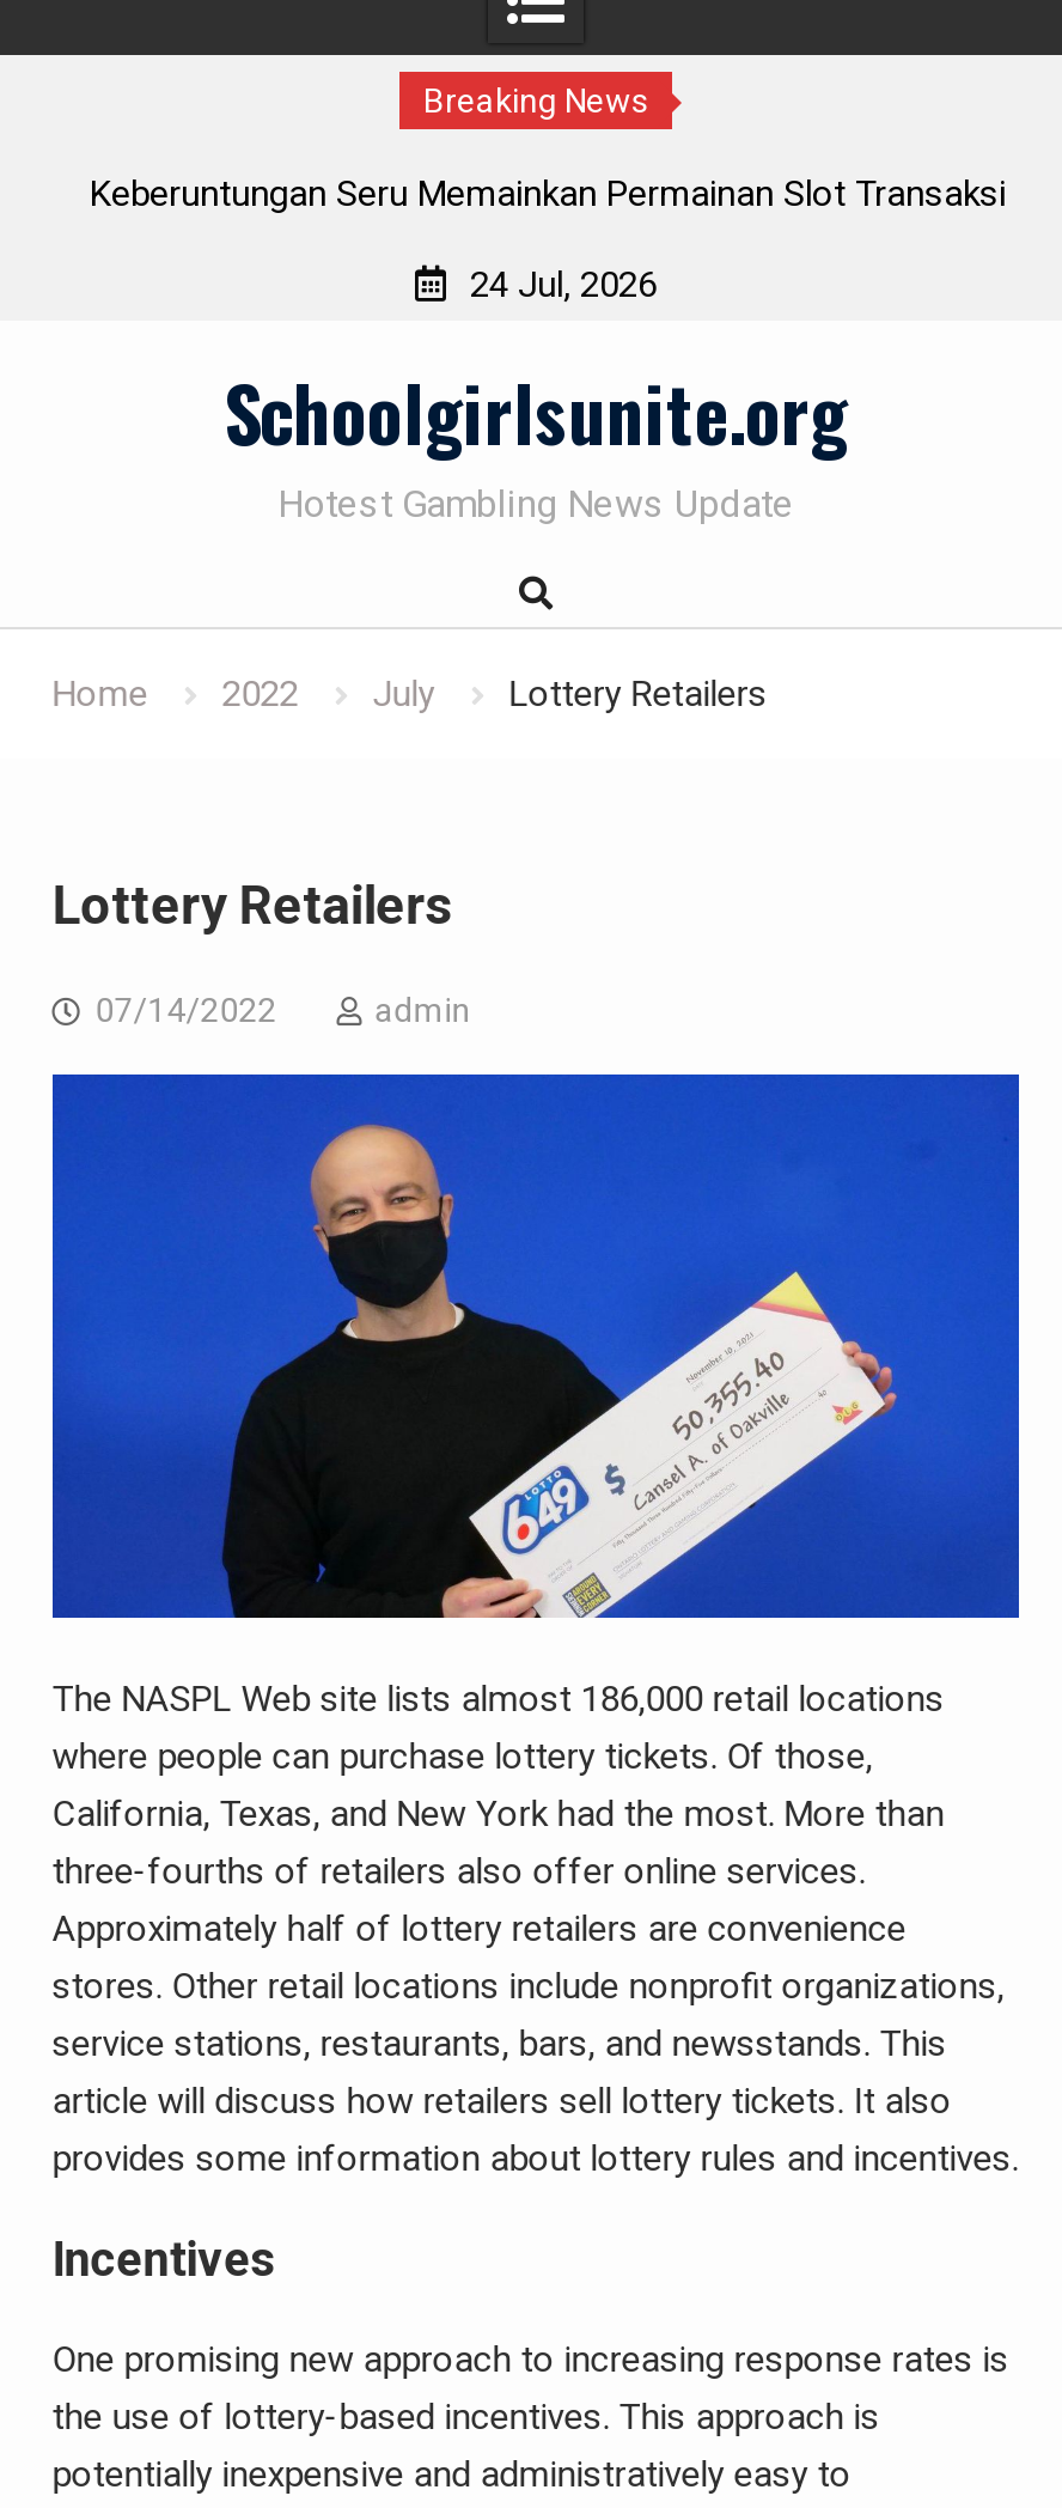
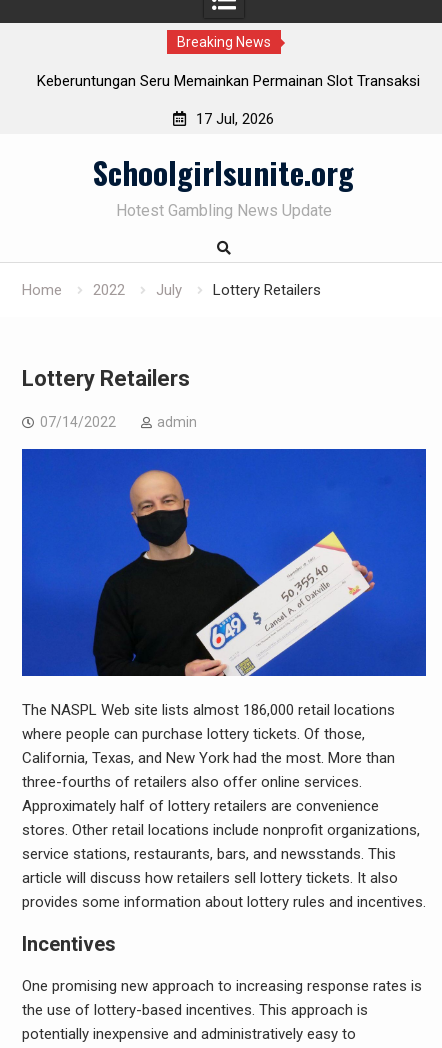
[470,263,657,306] 24 Jul, 2026 -> [196,110,274,128] 17 Jul, 2026

